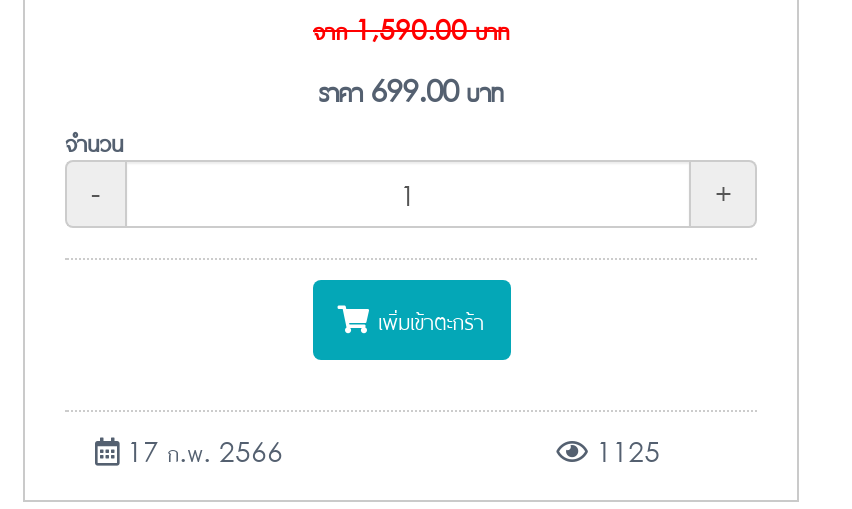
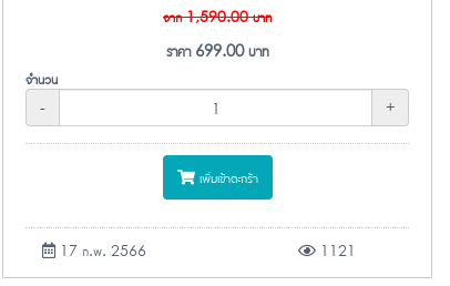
[588,432,660,470] 1125 -> [316,239,355,261] 1121

